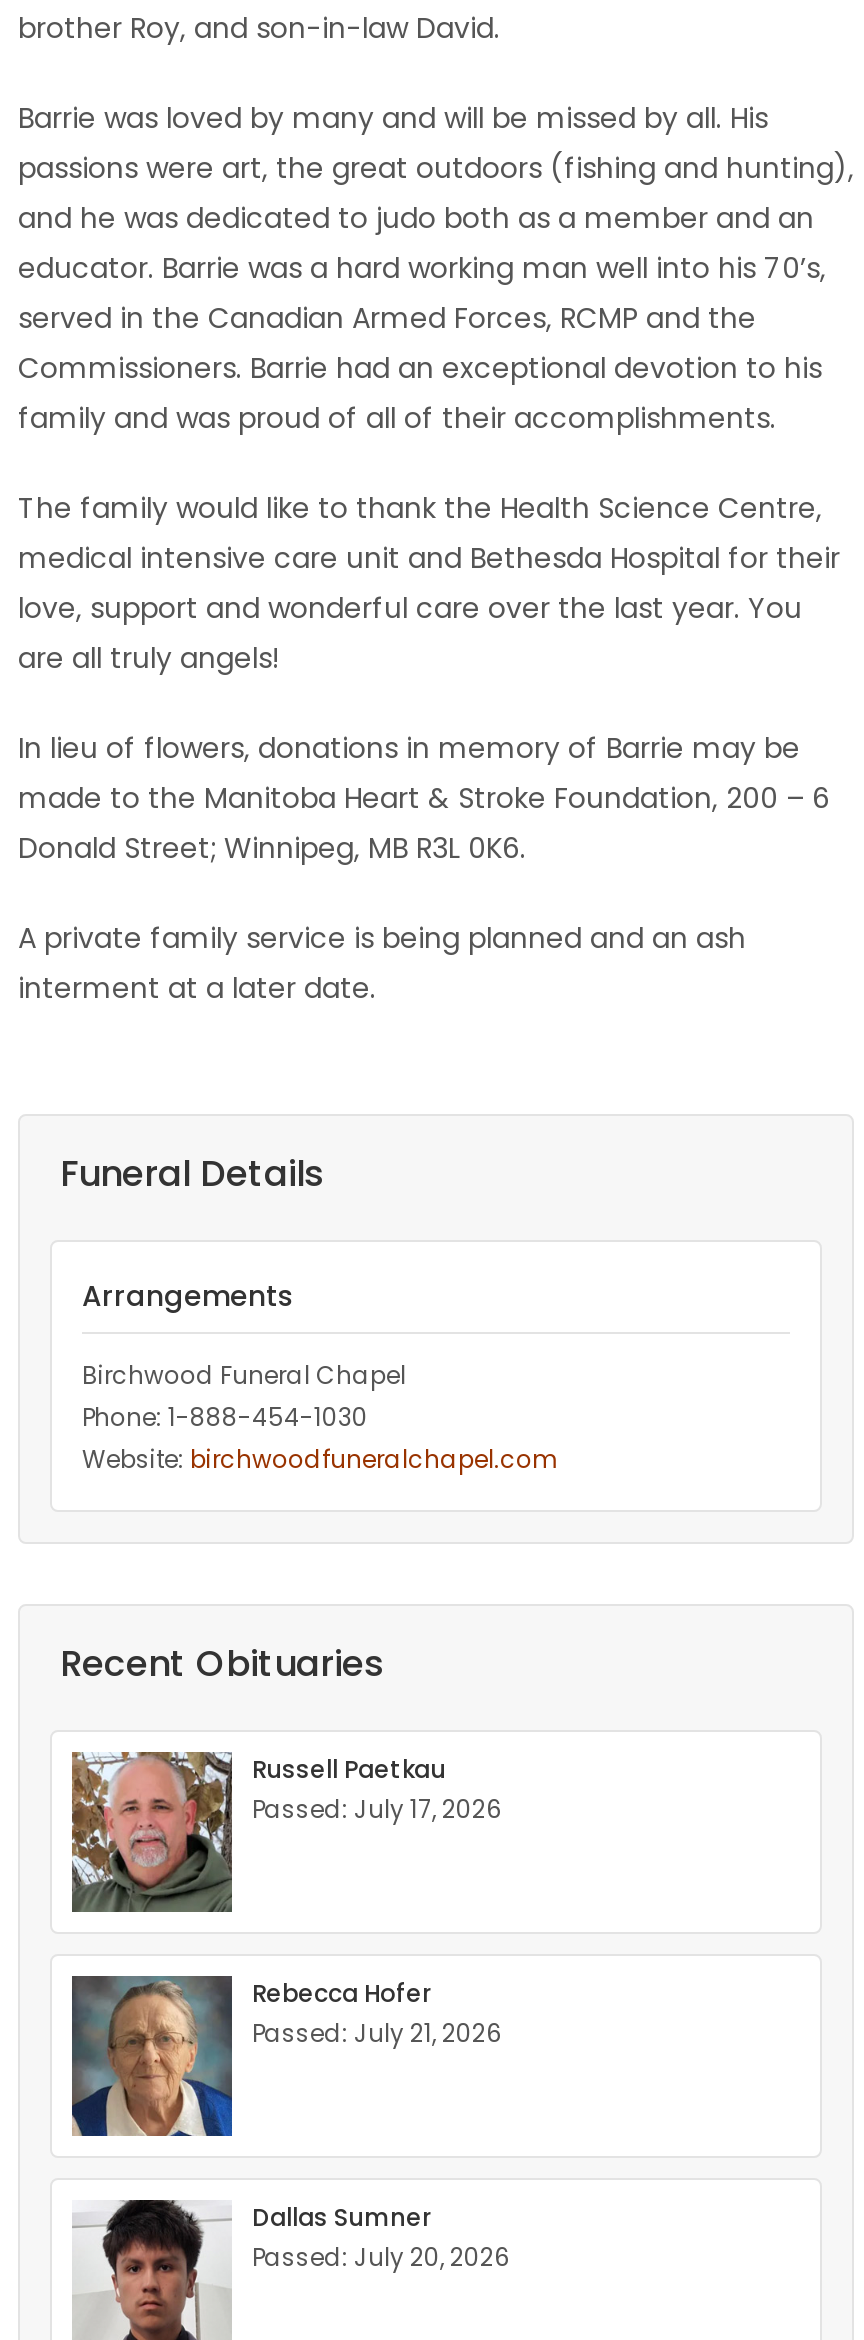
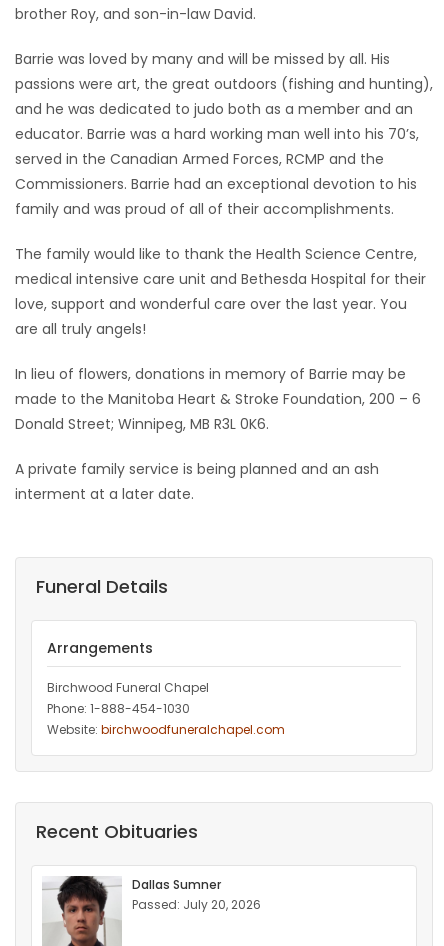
[70,1750,502,1914] [image] | Russell Paetkau | Passed: July 17, 2026 -> none
[70,1974,502,2138] [image] | Rebecca Hofer | Passed: July 21, 2026 -> none

